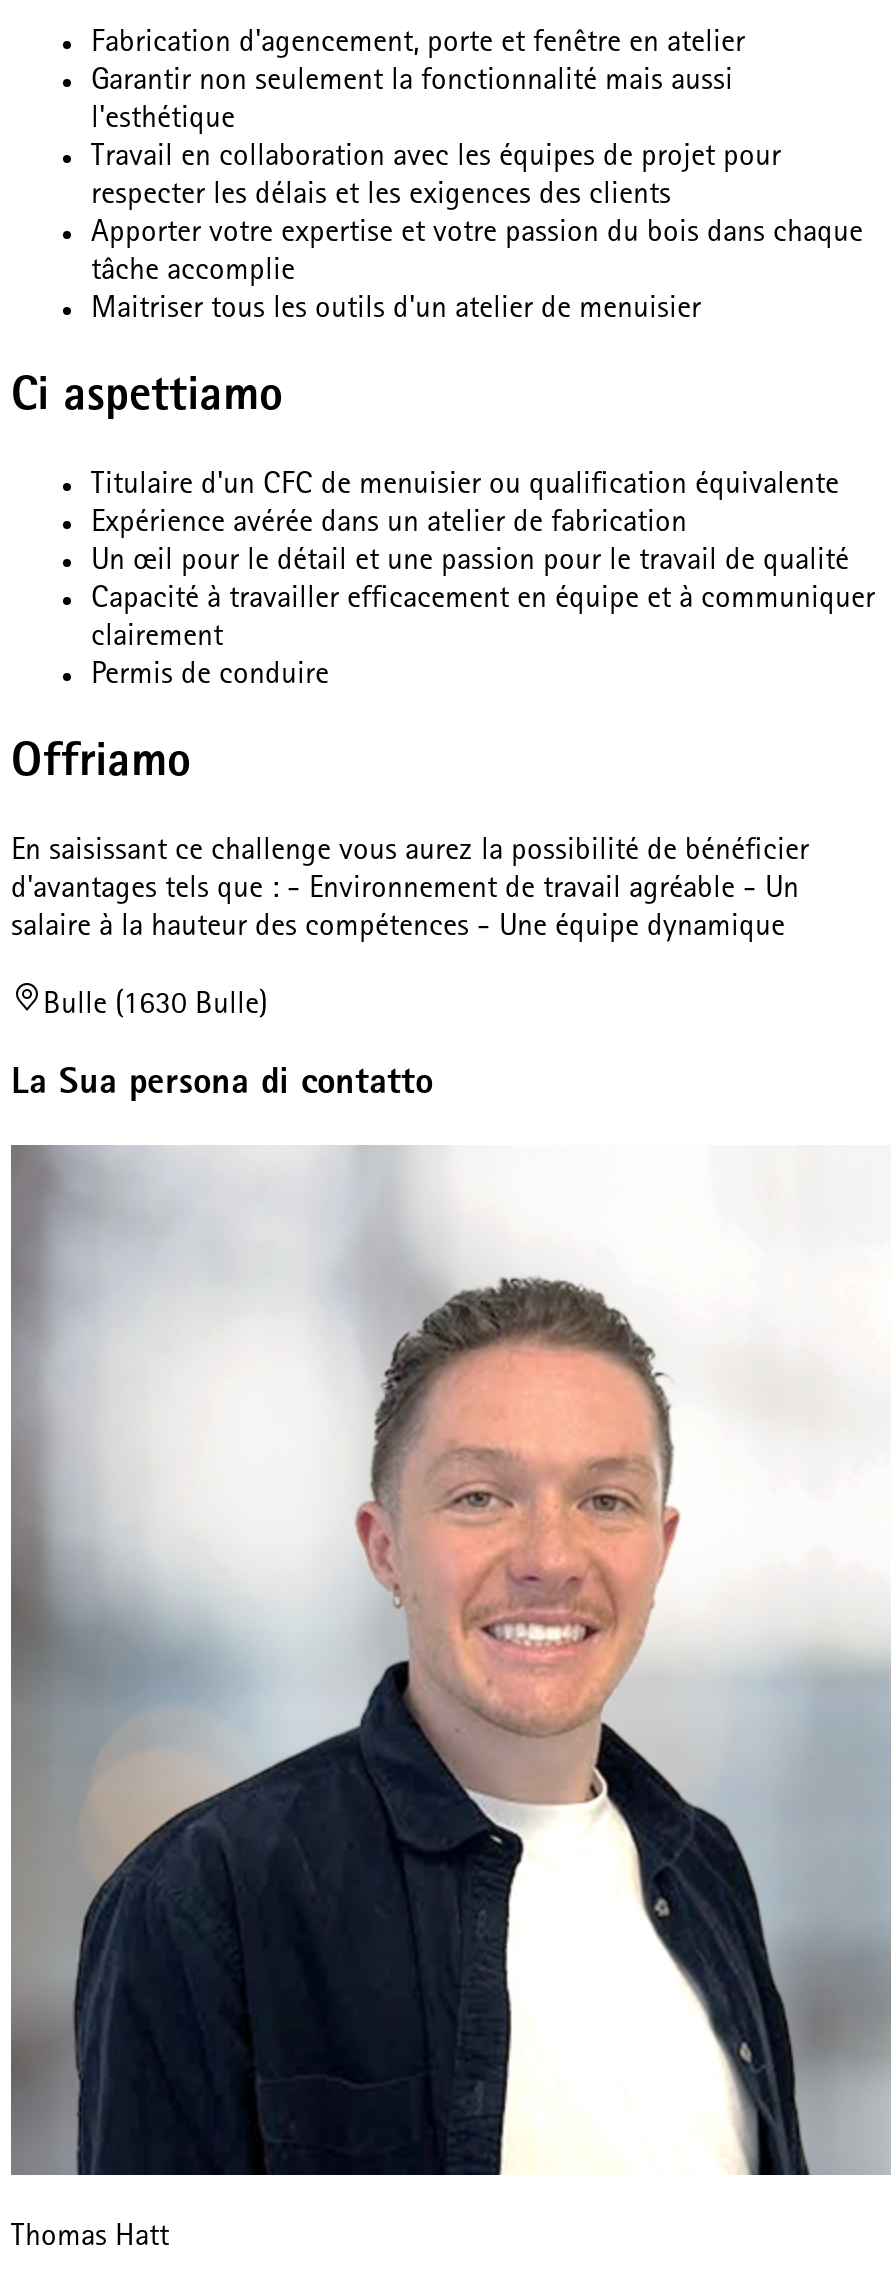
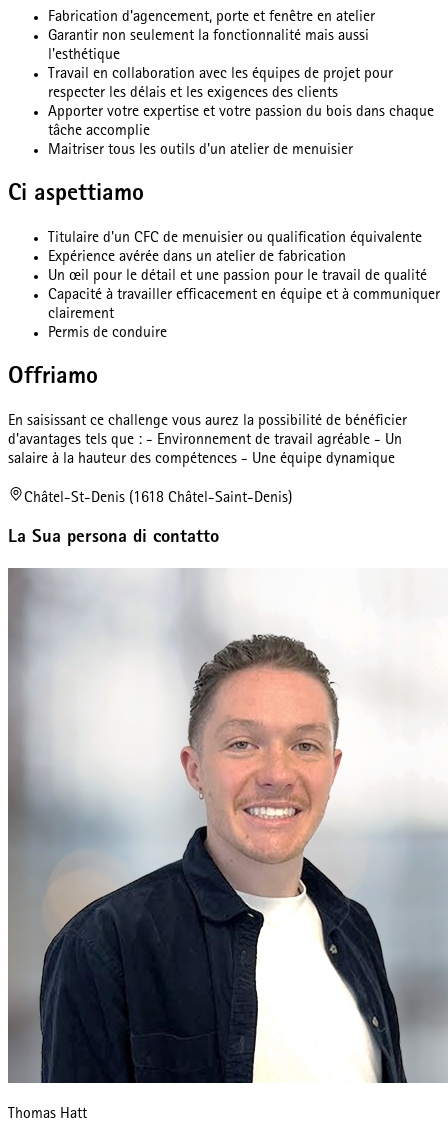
[43,990,267,1022] Bulle (1630 Bulle) -> [24,491,292,507] Châtel-St-Denis (1618 Châtel-Saint-Denis)

